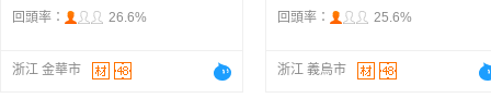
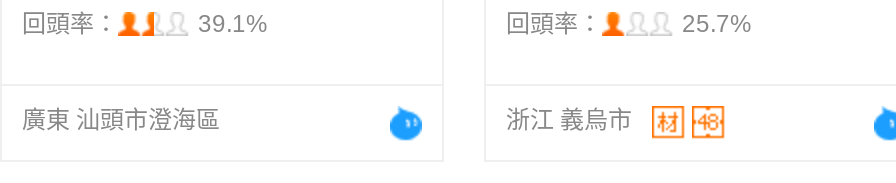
[109,10,147,25] 26.6% -> [198,10,268,38] 39.1%
[374,10,412,25] 25.6% -> [682,10,752,38] 25.7%
[12,62,81,77] 浙江 金華市 -> [22,106,220,134] 廣東 汕頭市澄海區

